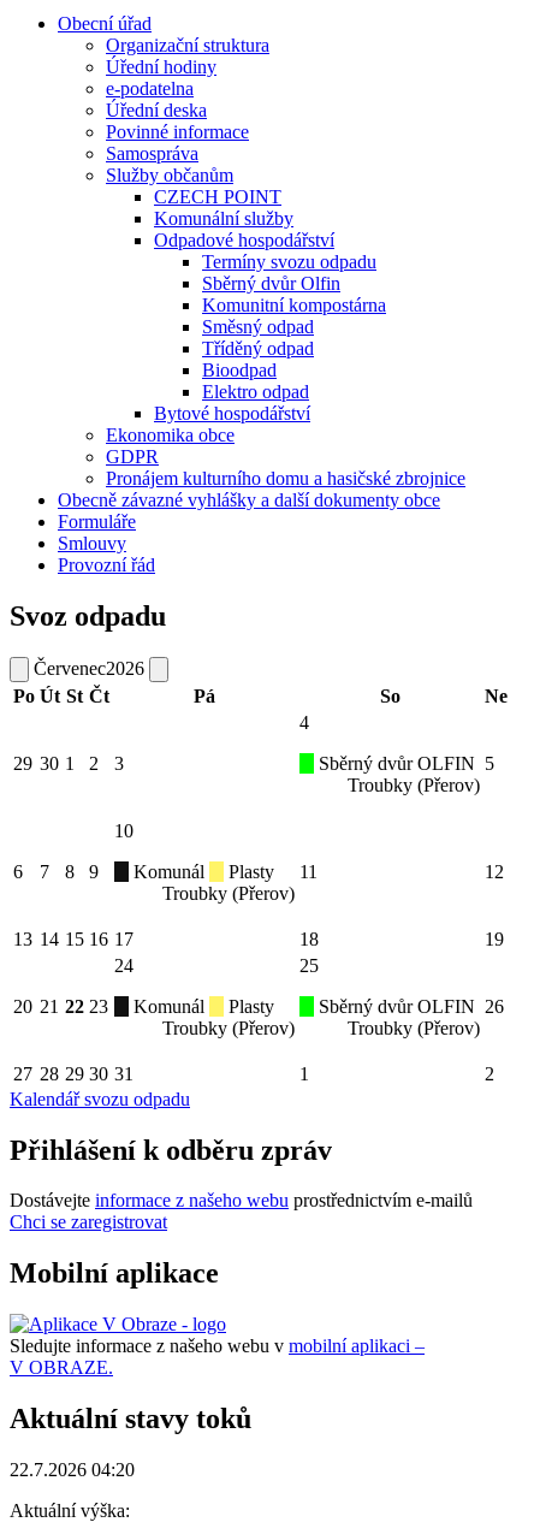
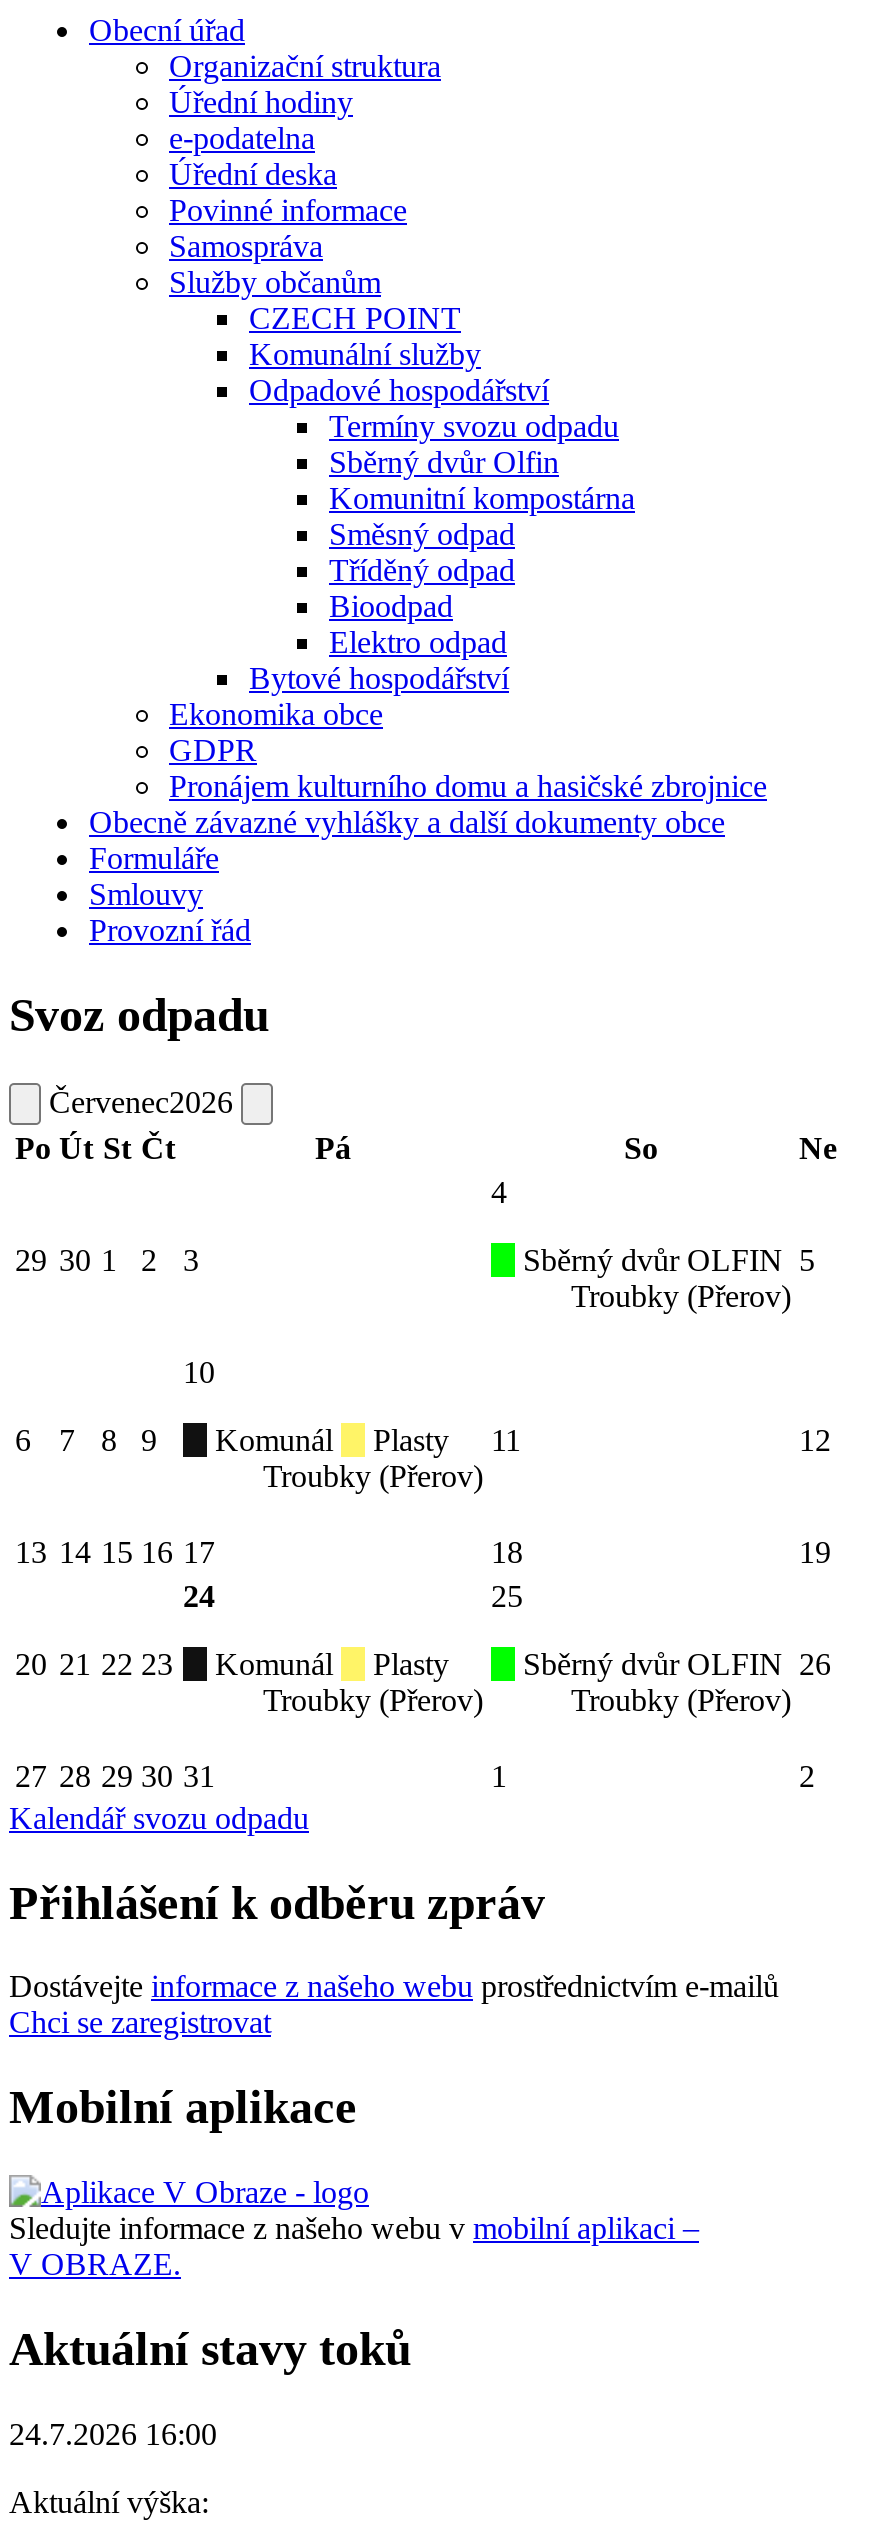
[10,1460,135,1480] 22.7.2026 04:20 -> [9,2417,217,2451] 24.7.2026 16:00

